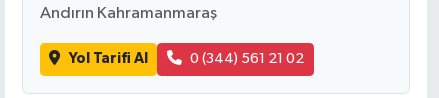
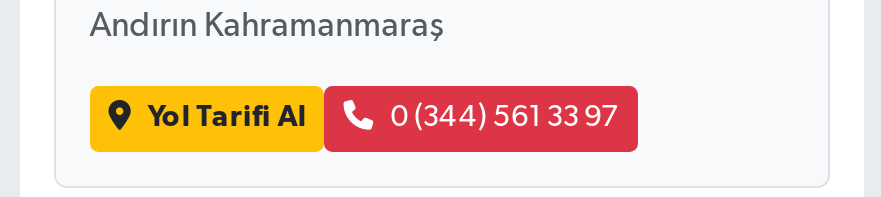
[190,51,304,66] 0 (344) 561 21 02 -> [390,102,618,132] 0 (344) 561 33 97

